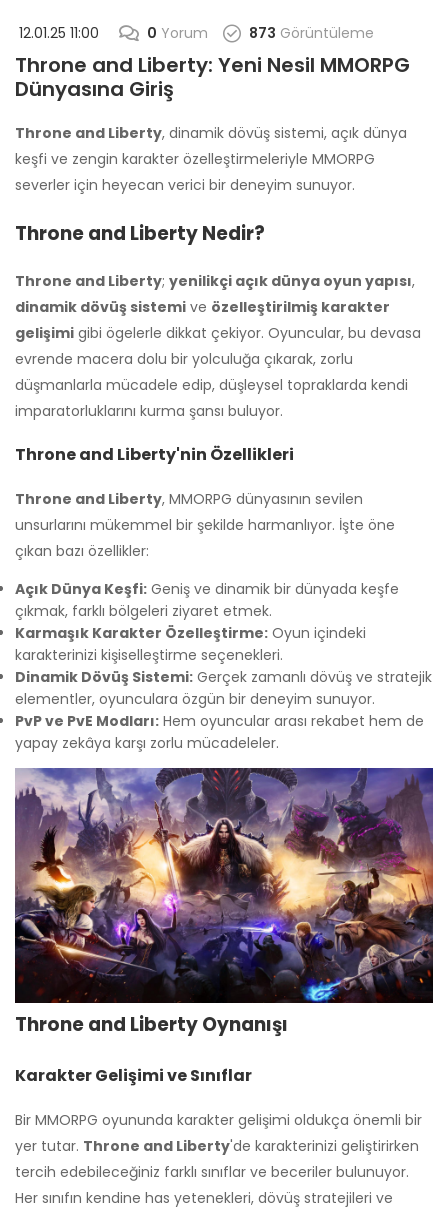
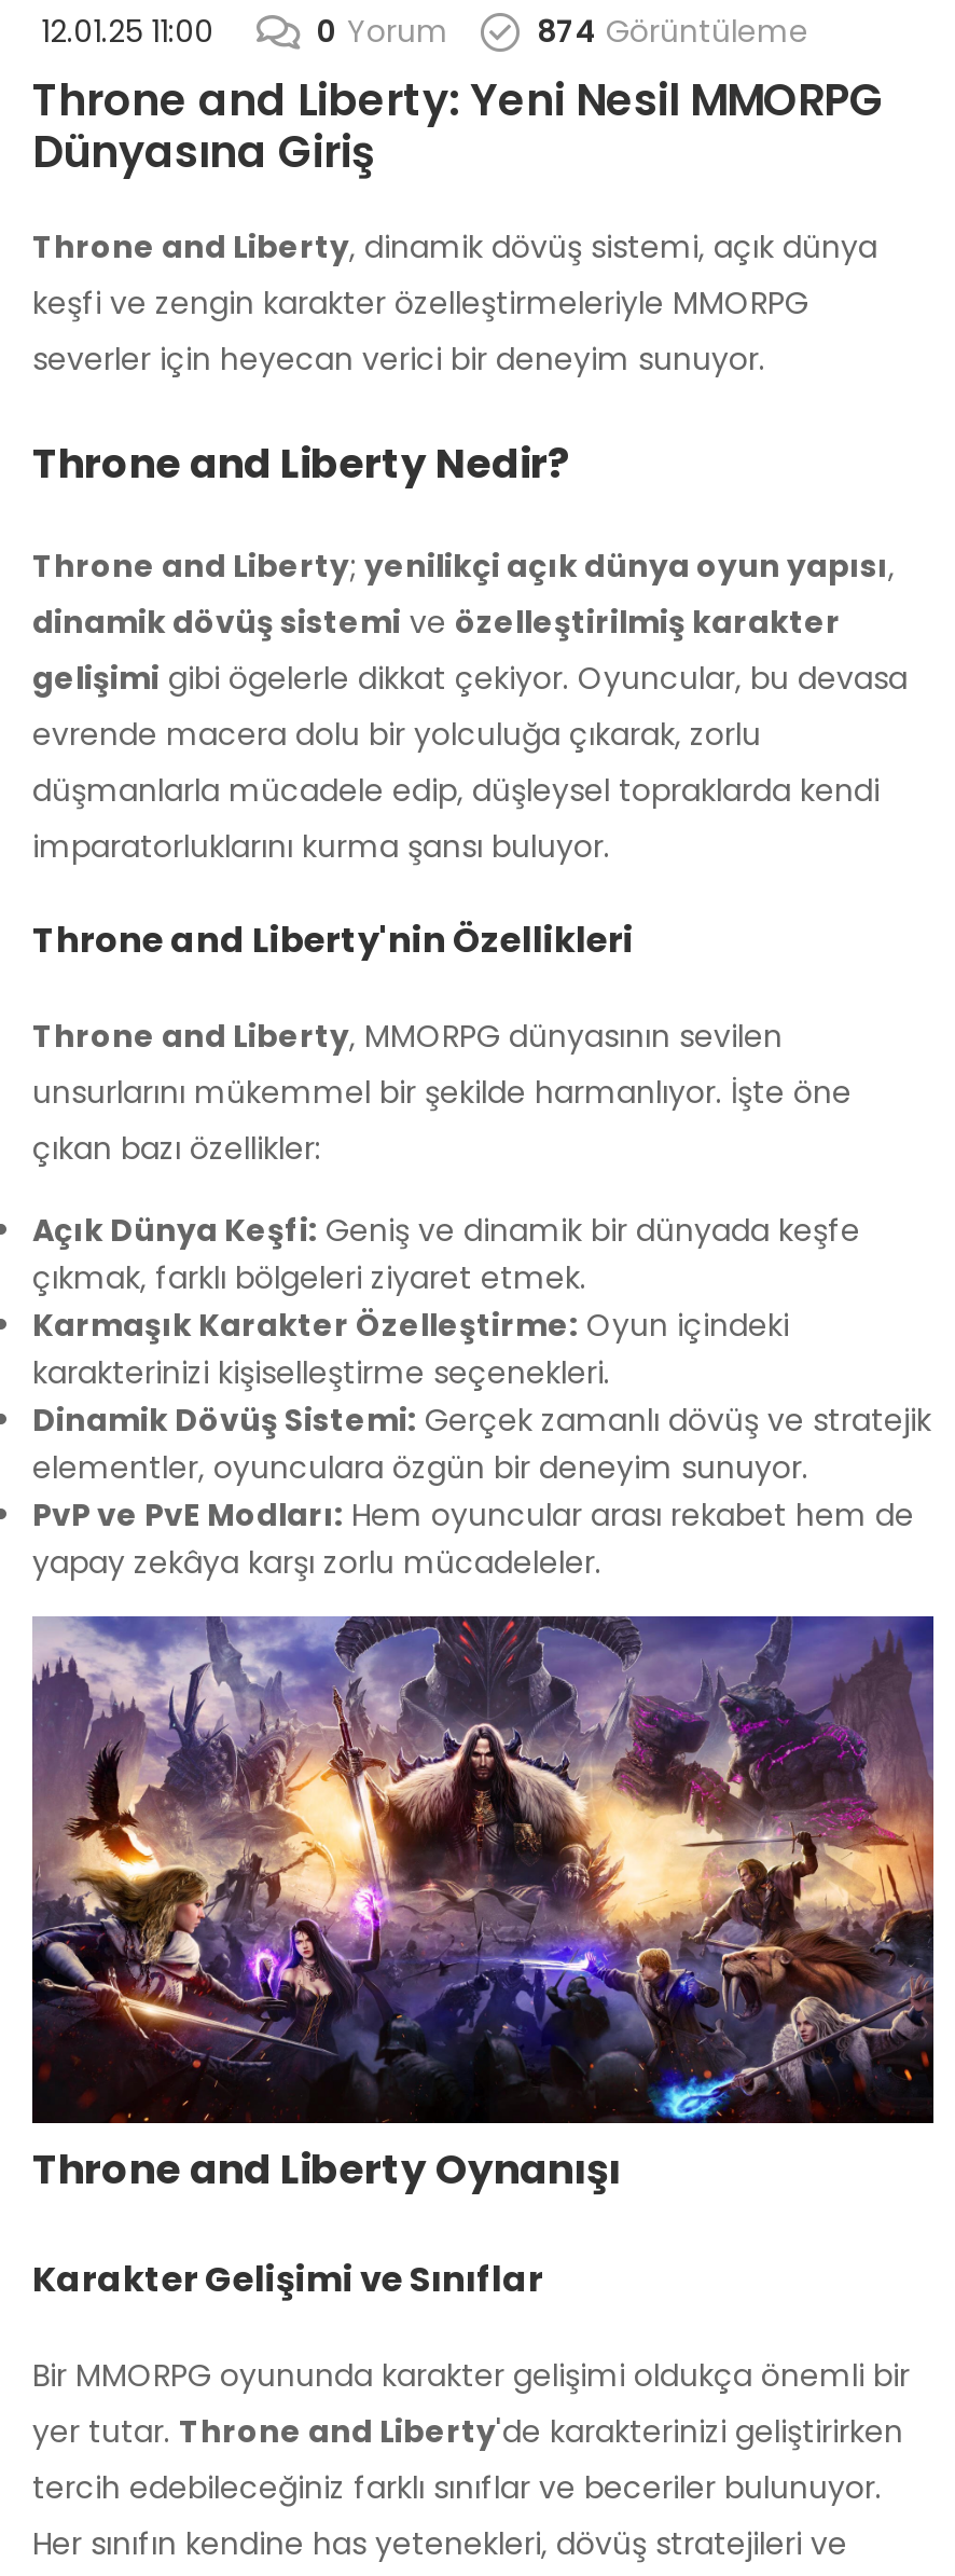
[249,23,374,43] 873 Görüntüleme -> [537,9,808,53] 874 Görüntüleme

